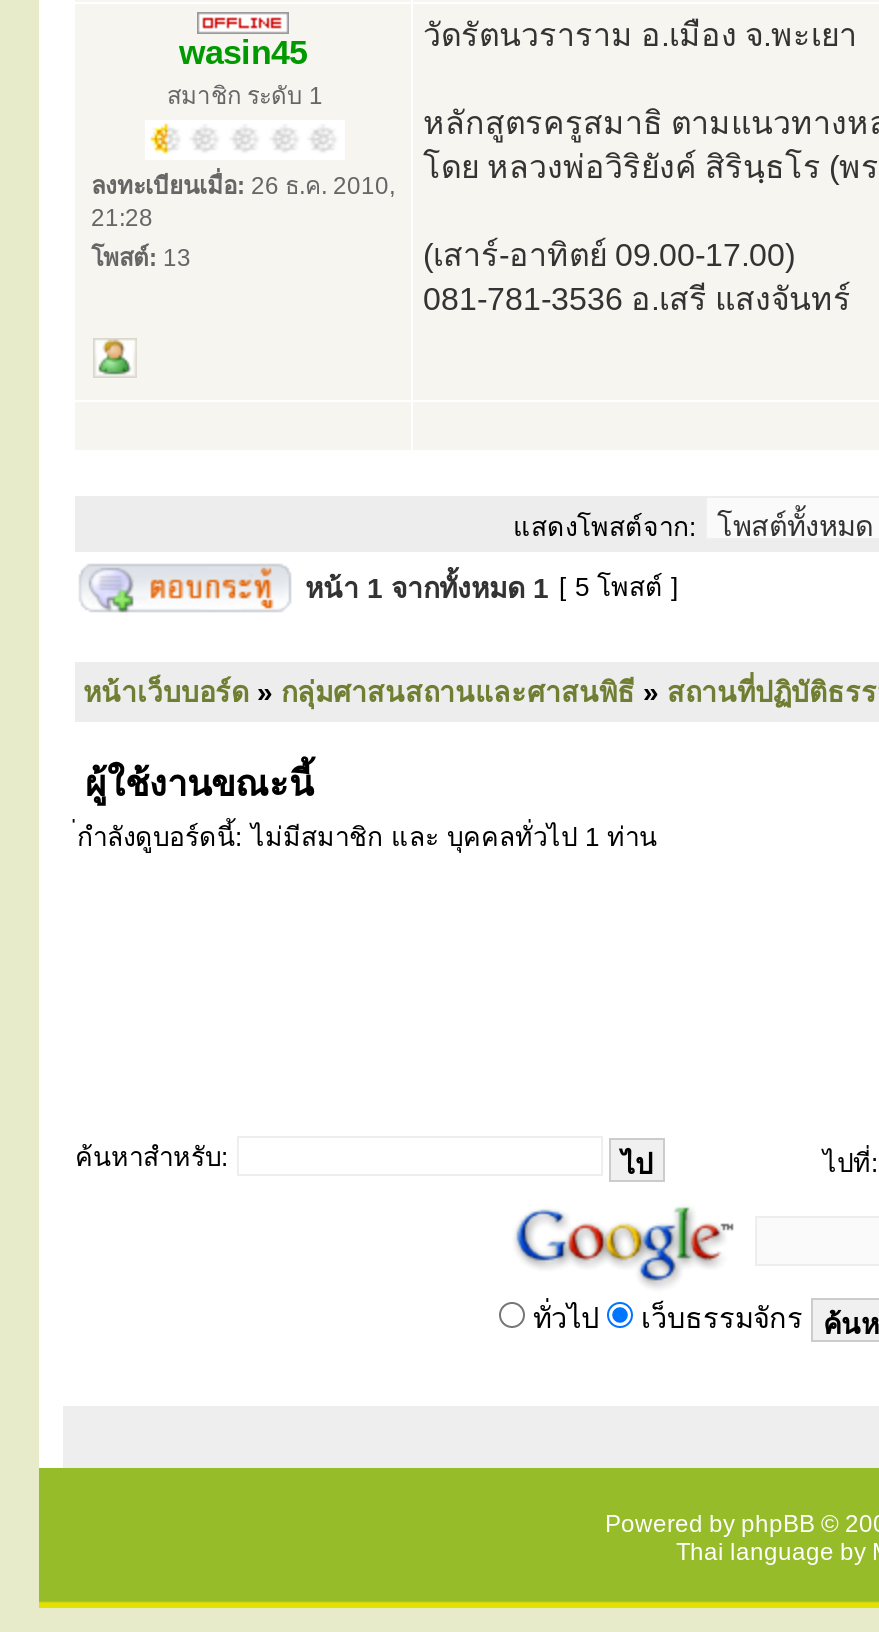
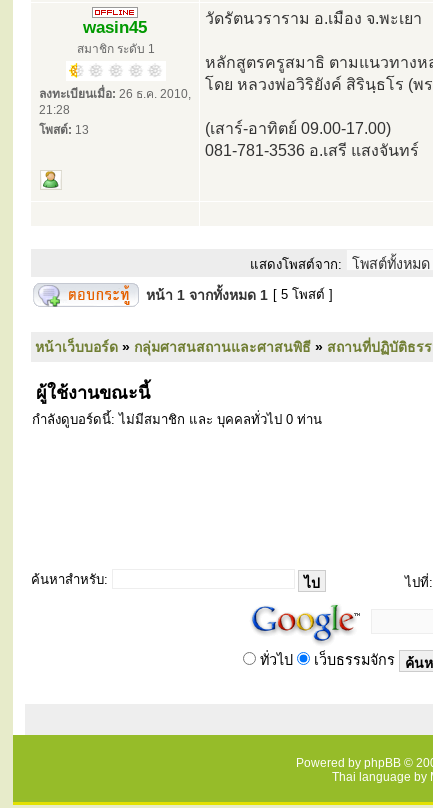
[77,822,657,852] ่กำลังดูบอร์ดนี้: ไม่มีสมาชิก และ บุคคลทั่วไป 1 ท่าน -> [32,412,322,427] กำลังดูบอร์ดนี้: ไม่มีสมาชิก และ บุคคลทั่วไป 0 ท่าน

